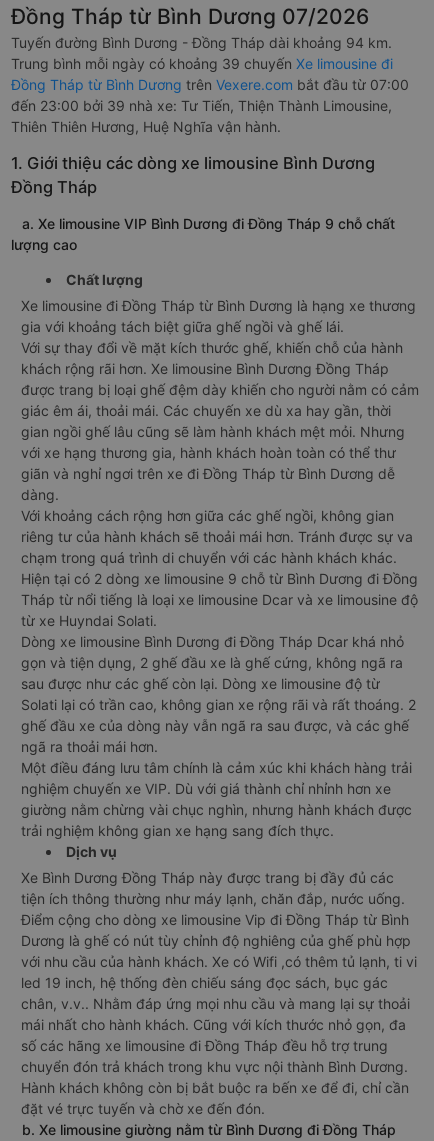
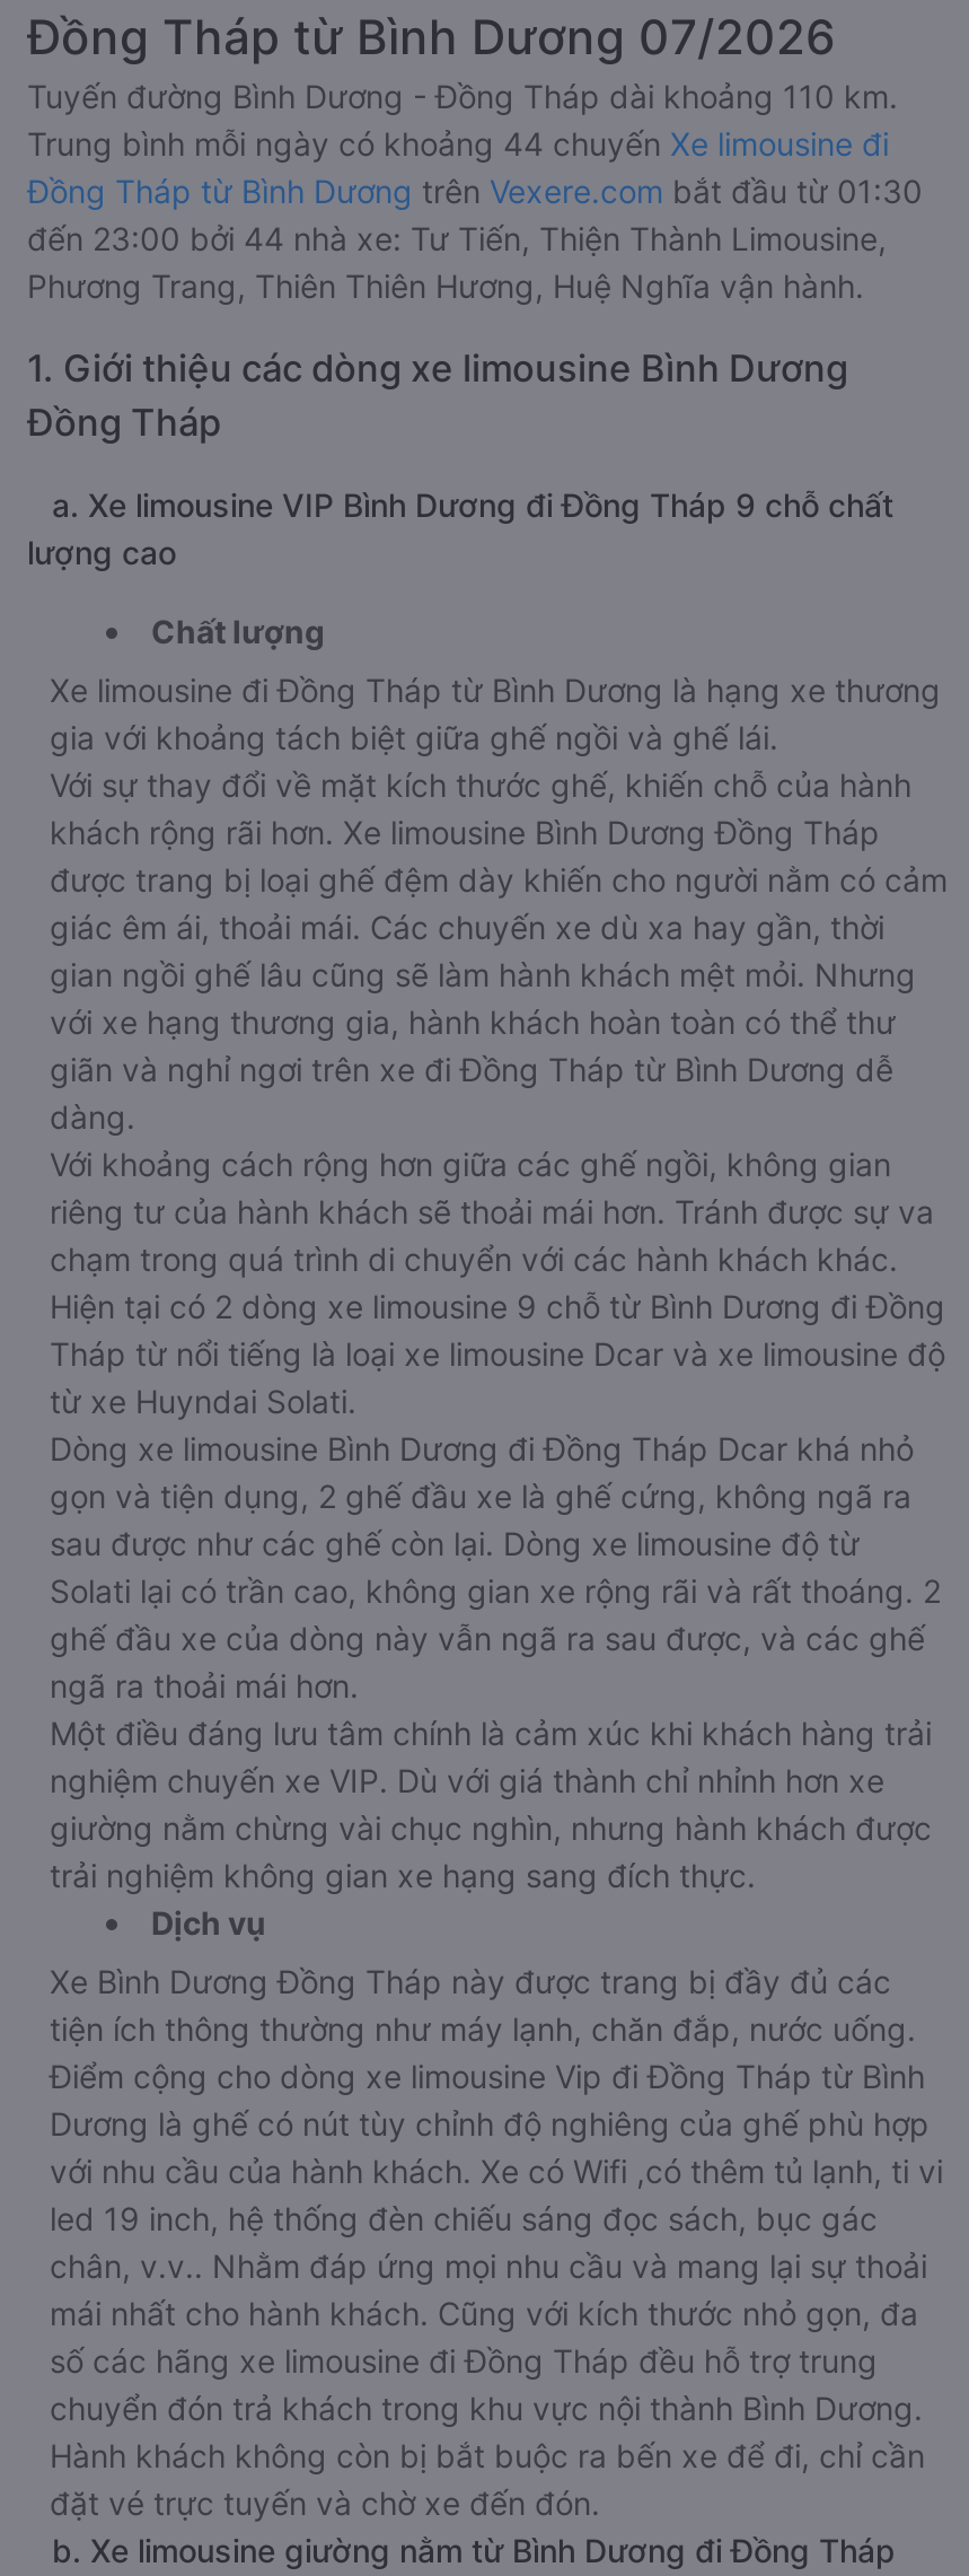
[11,34,409,135] Tuyến đường Bình Dương - Đồng Tháp dài khoảng 94 km. | Trung bình mỗi ngày có khoảng 39 chuyến Xe limousine đi | Đồng Tháp từ Bình Dương trên Vexere.com bắt đầu từ 07:00 | đến 23:00 bởi 39 nhà xe: Tư Tiến, Thiện Thành Limousine, | Thiên Thiên Hương, Huệ Nghĩa vận hành. -> [27,77,923,305] Tuyến đường Bình Dương - Đồng Tháp dài khoảng 110 km. | Trung bình mỗi ngày có khoảng 44 chuyến Xe limousine đi | Đồng Tháp từ Bình Dương trên Vexere.com bắt đầu từ 01:30 | đến 23:00 bởi 44 nhà xe: Tư Tiến, Thiện Thành Limousine, | Phương Trang, Thiên Thiên Hương, Huệ Nghĩa vận hành.

